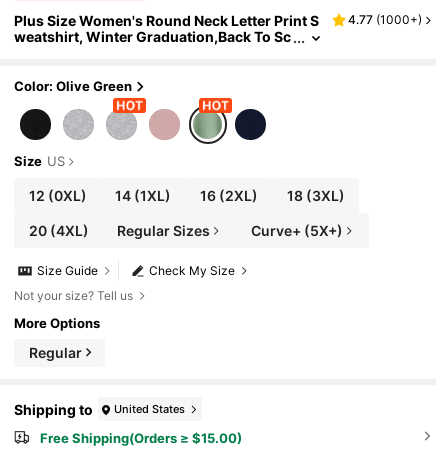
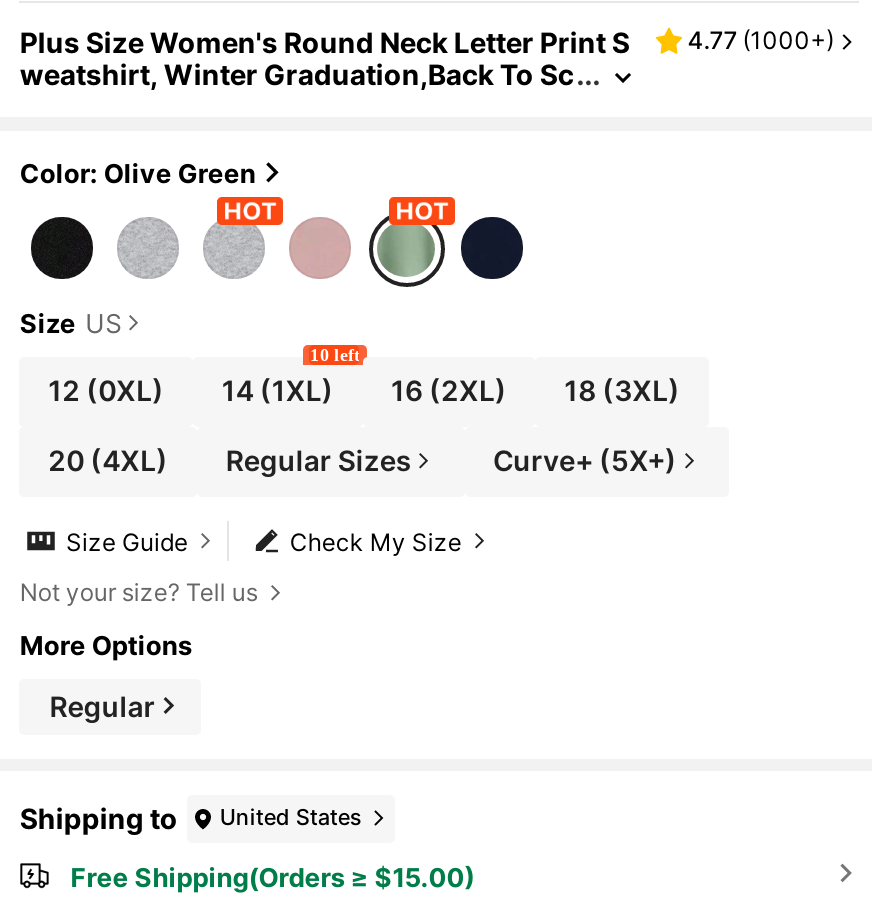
none -> [310,344,360,364] 10 left

